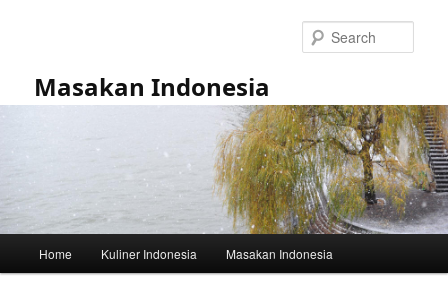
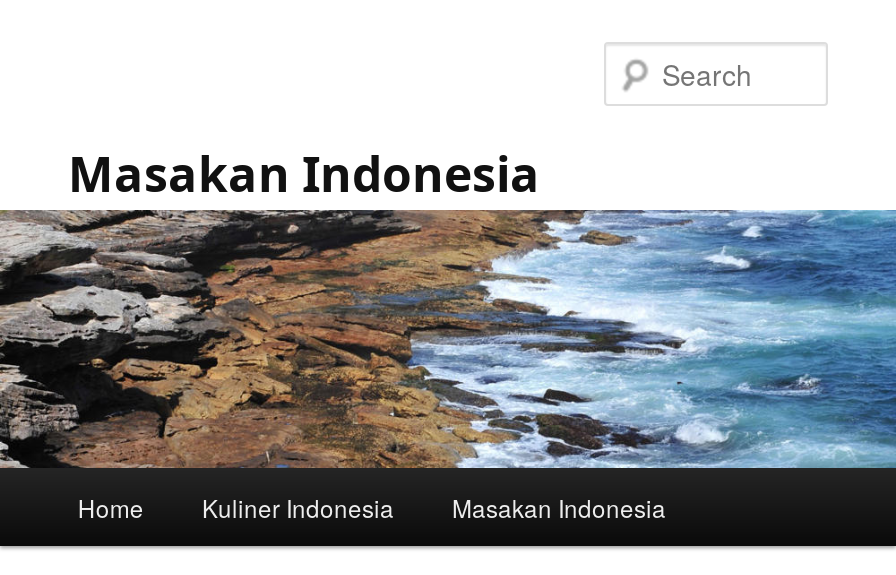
[3,104,445,235] [image] -> [6,208,890,470] [image]

